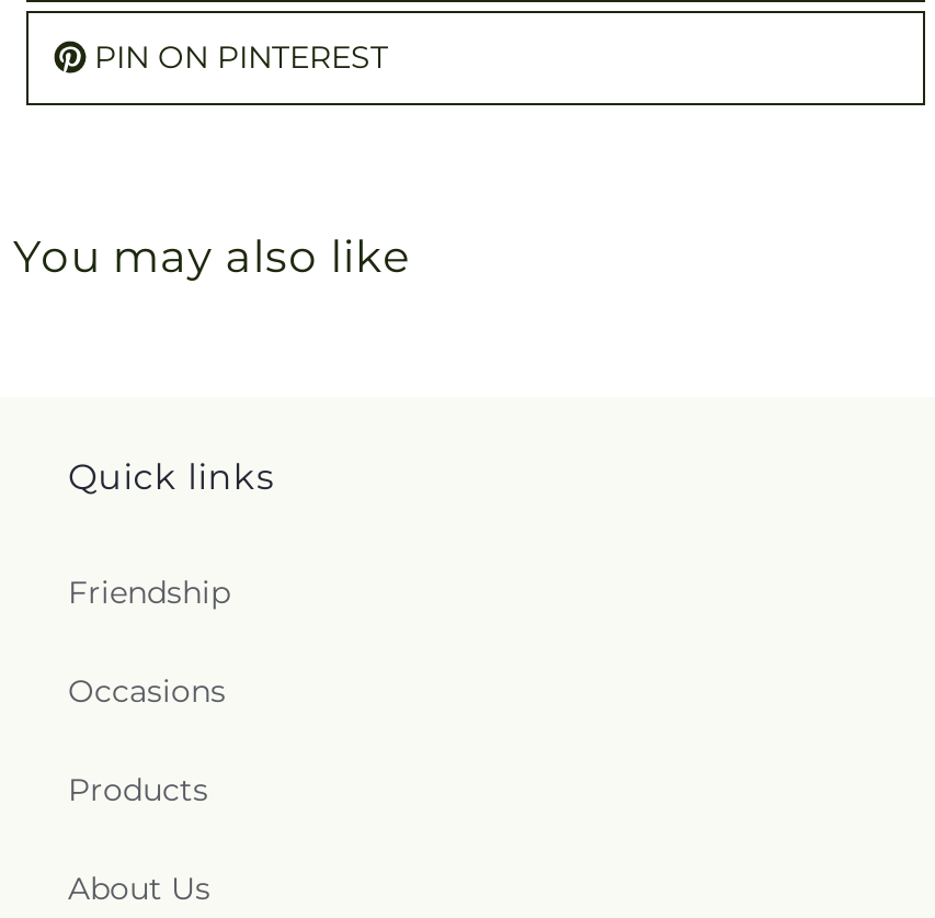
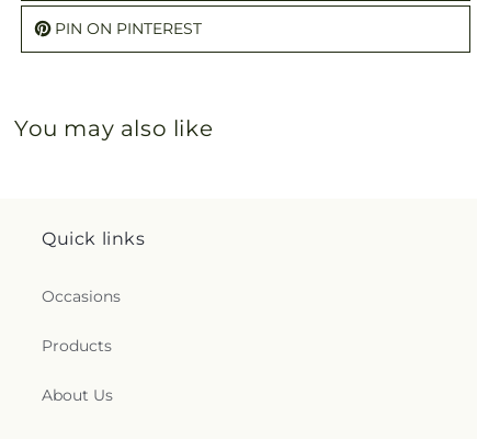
[68,573,230,612] Friendship -> none

